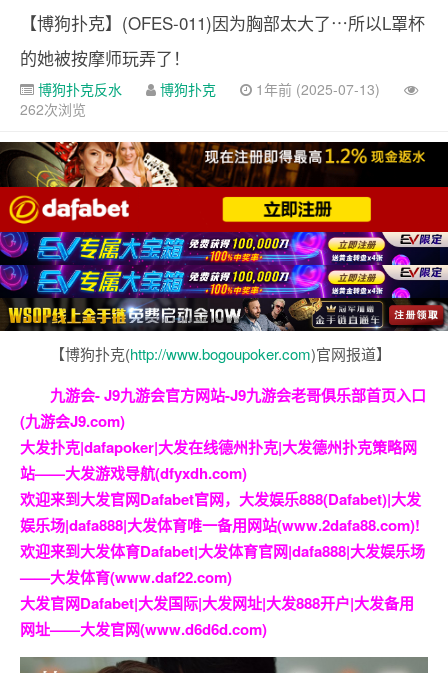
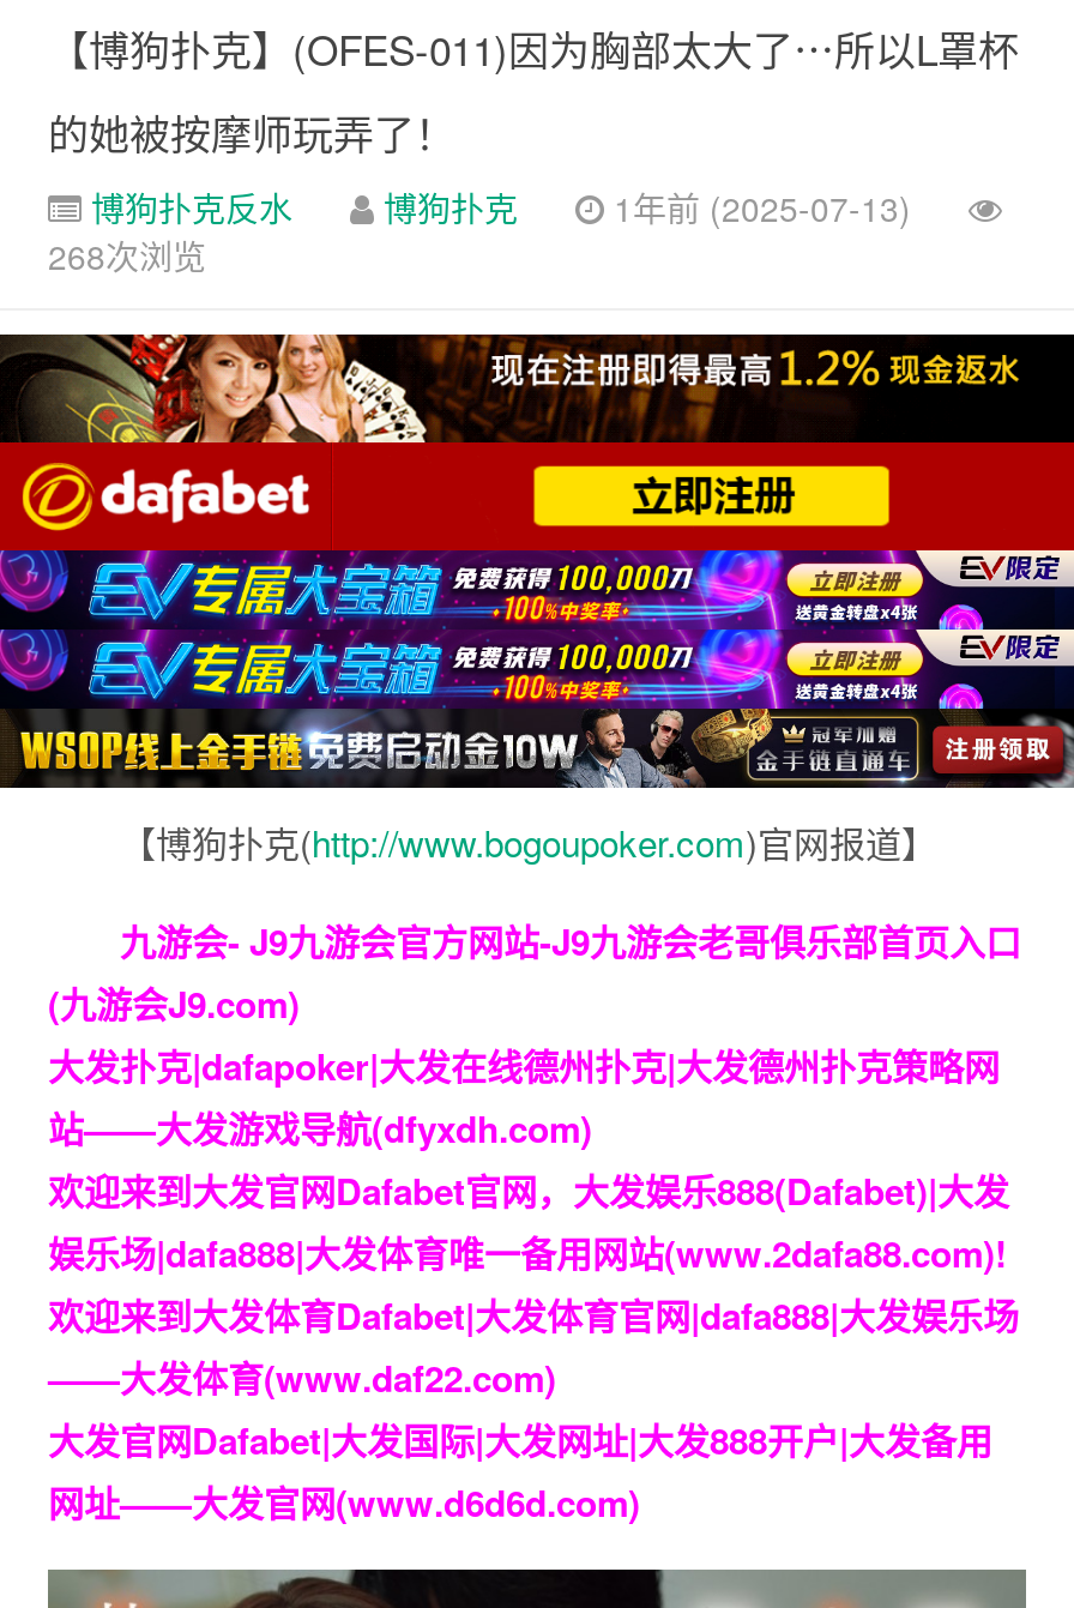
[20,99,86,119] 262次浏览 -> [48,232,206,280] 268次浏览

